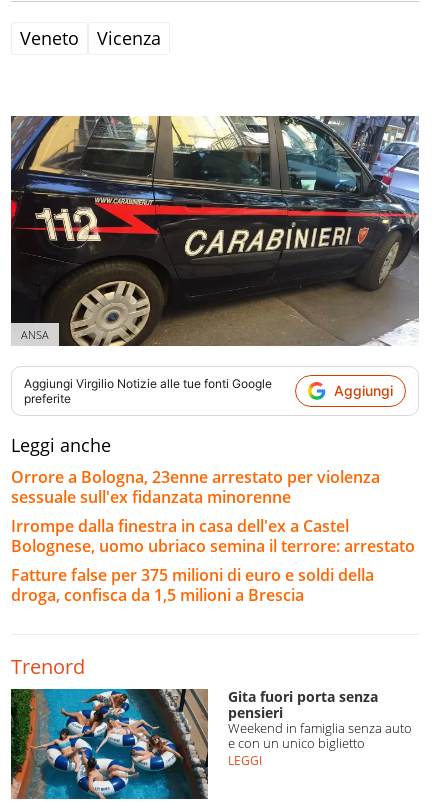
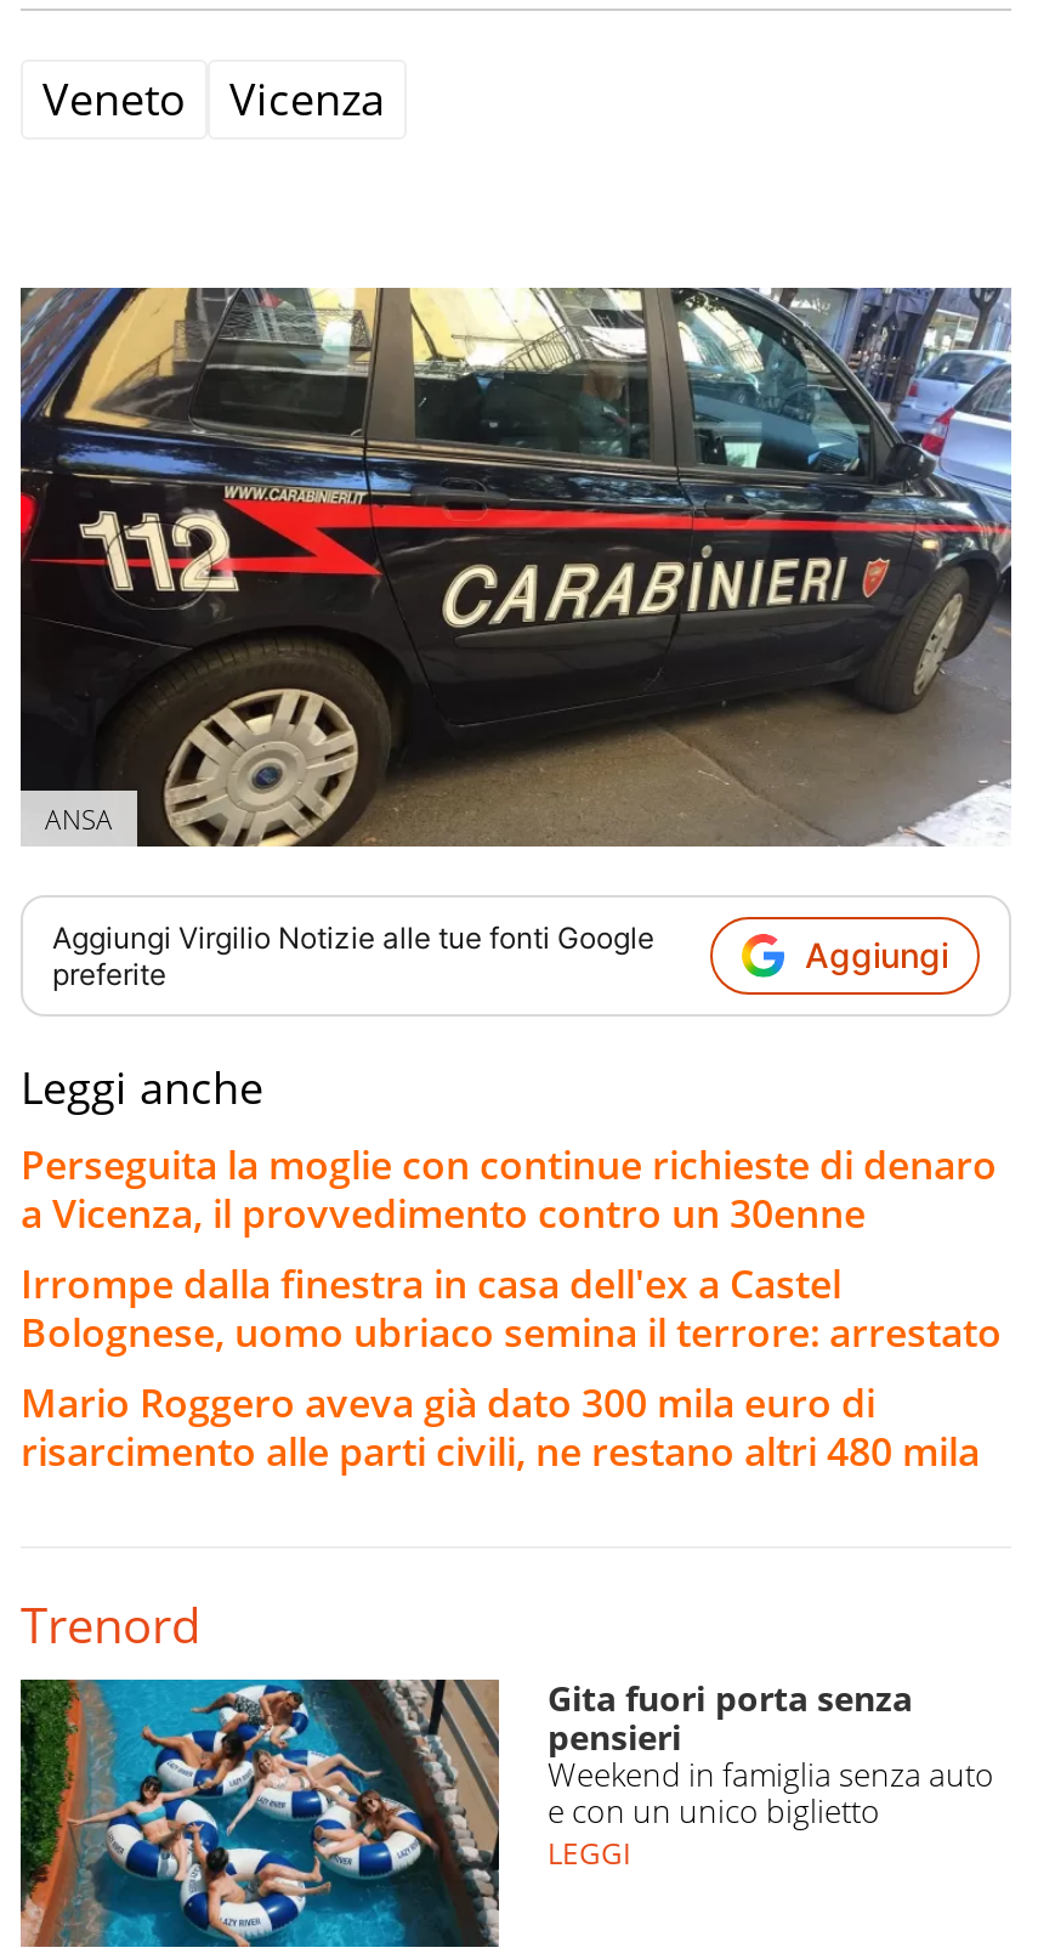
[11,465,380,507] Orrore a Bologna, 23enne arrestato per violenza | sessuale sull'ex fidanzata minorenne -> [21,1137,997,1239] Perseguita la moglie con continue richieste di denaro | a Vicenza, il provvedimento contro un 30enne
[11,563,374,605] Fatture false per 375 milioni di euro e soldi della | droga, confisca da 1,5 milioni a Brescia -> [21,1375,980,1477] Mario Roggero aveva già dato 300 mila euro di | risarcimento alle parti civili, ne restano altri 480 mila

